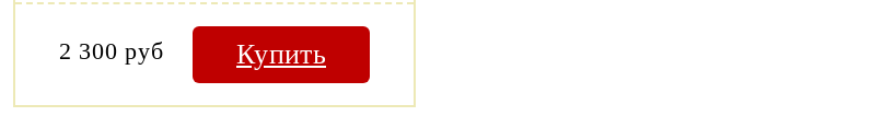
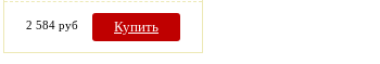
[59,37,164,63] 2 300 руб -> [26,18,78,31] 2 584 руб

